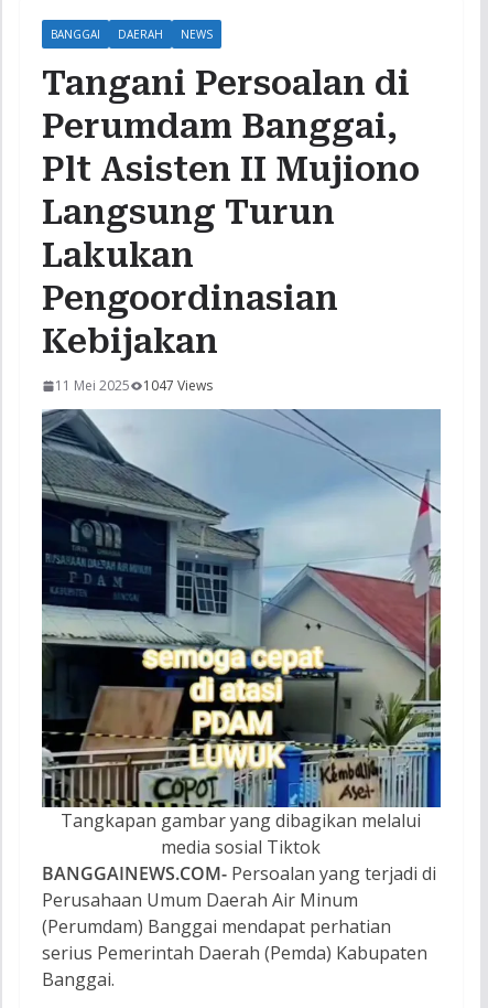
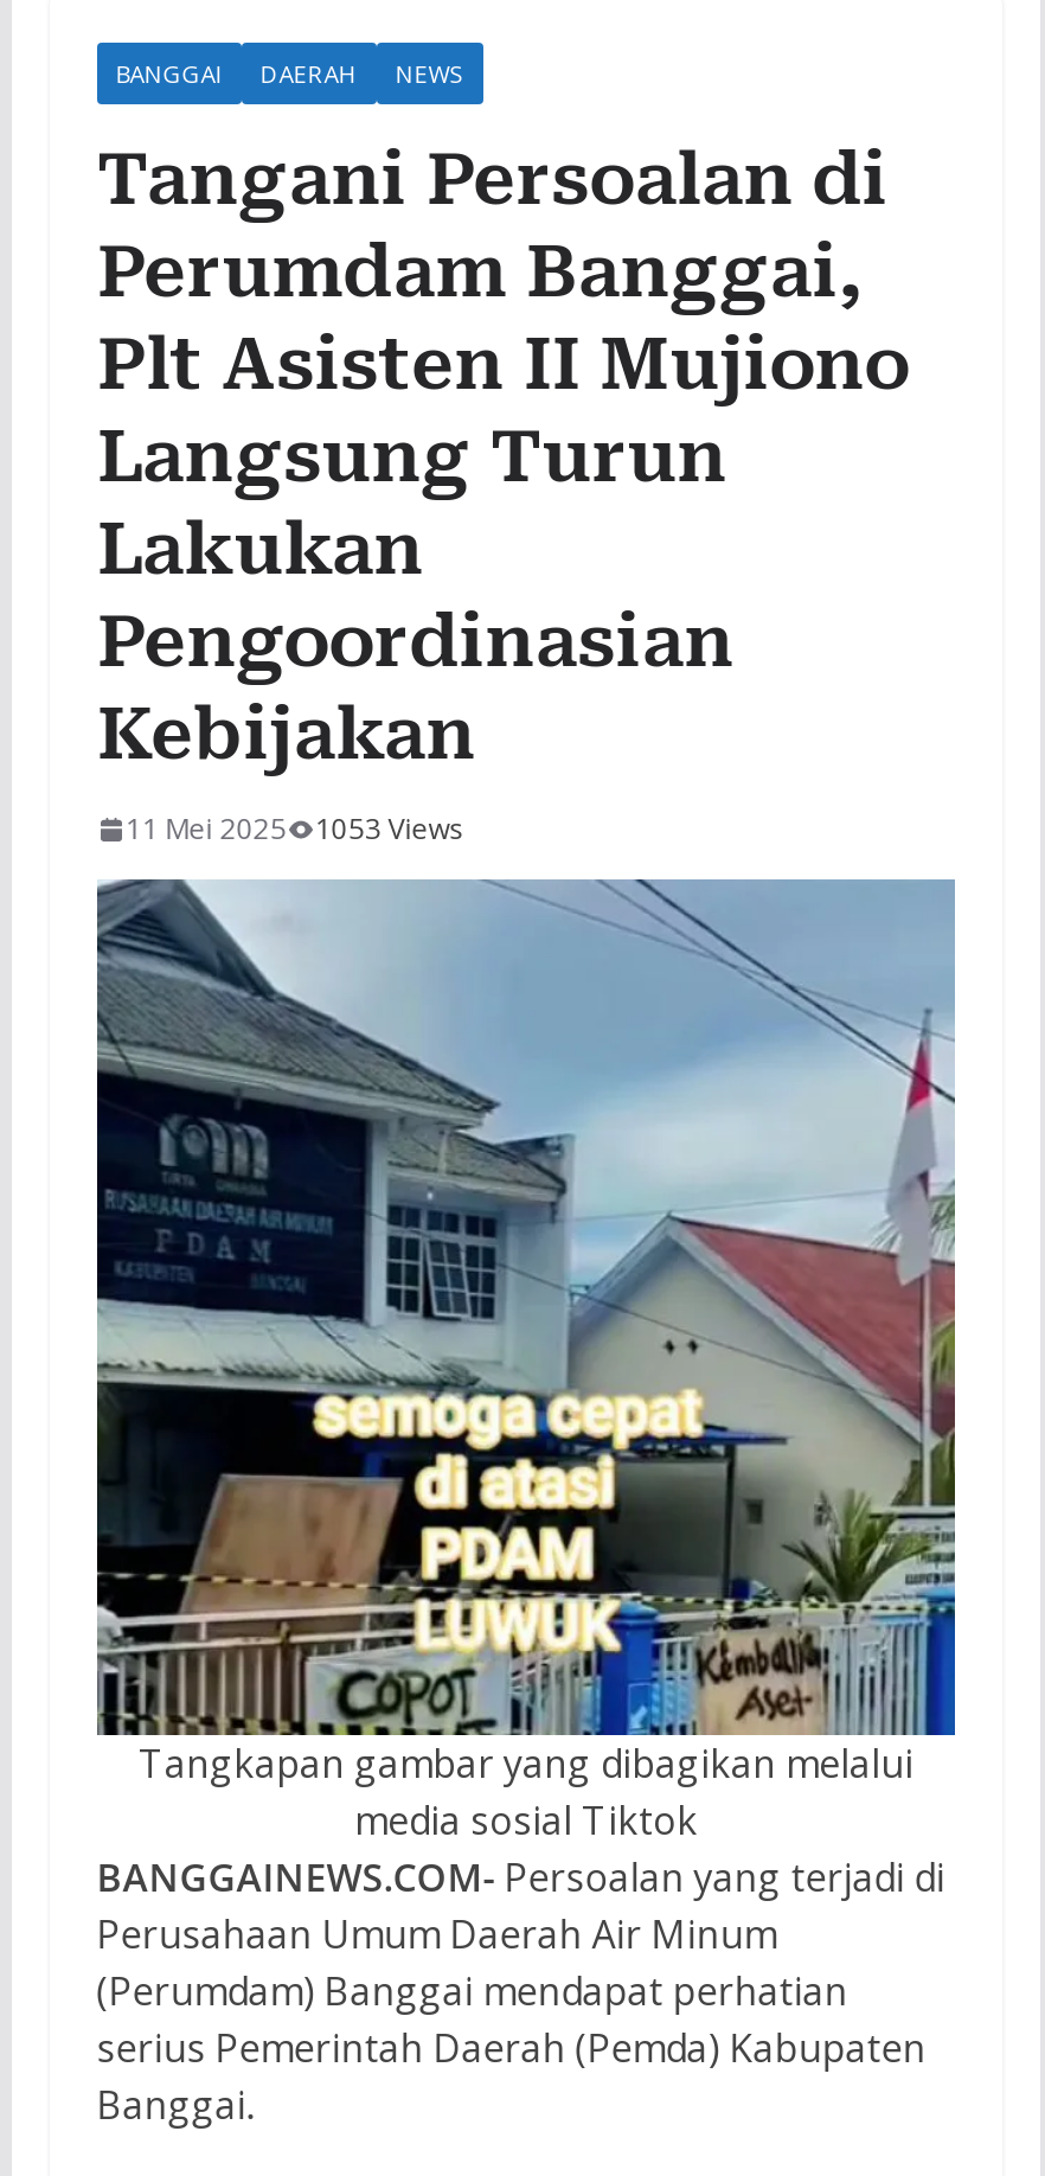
[55,376,212,395] 11 Mei 2025 1047 Views -> [125,808,464,849] 11 Mei 2025 1053 Views

